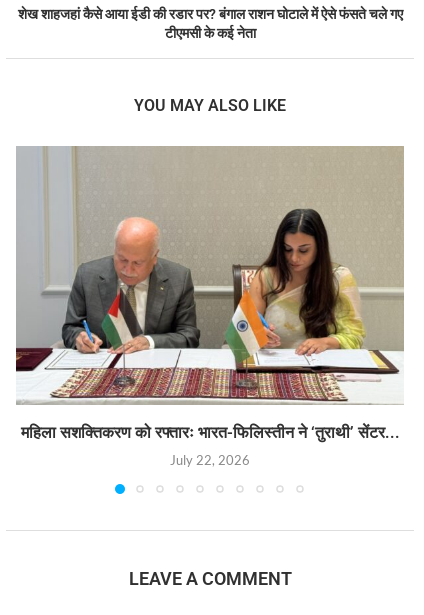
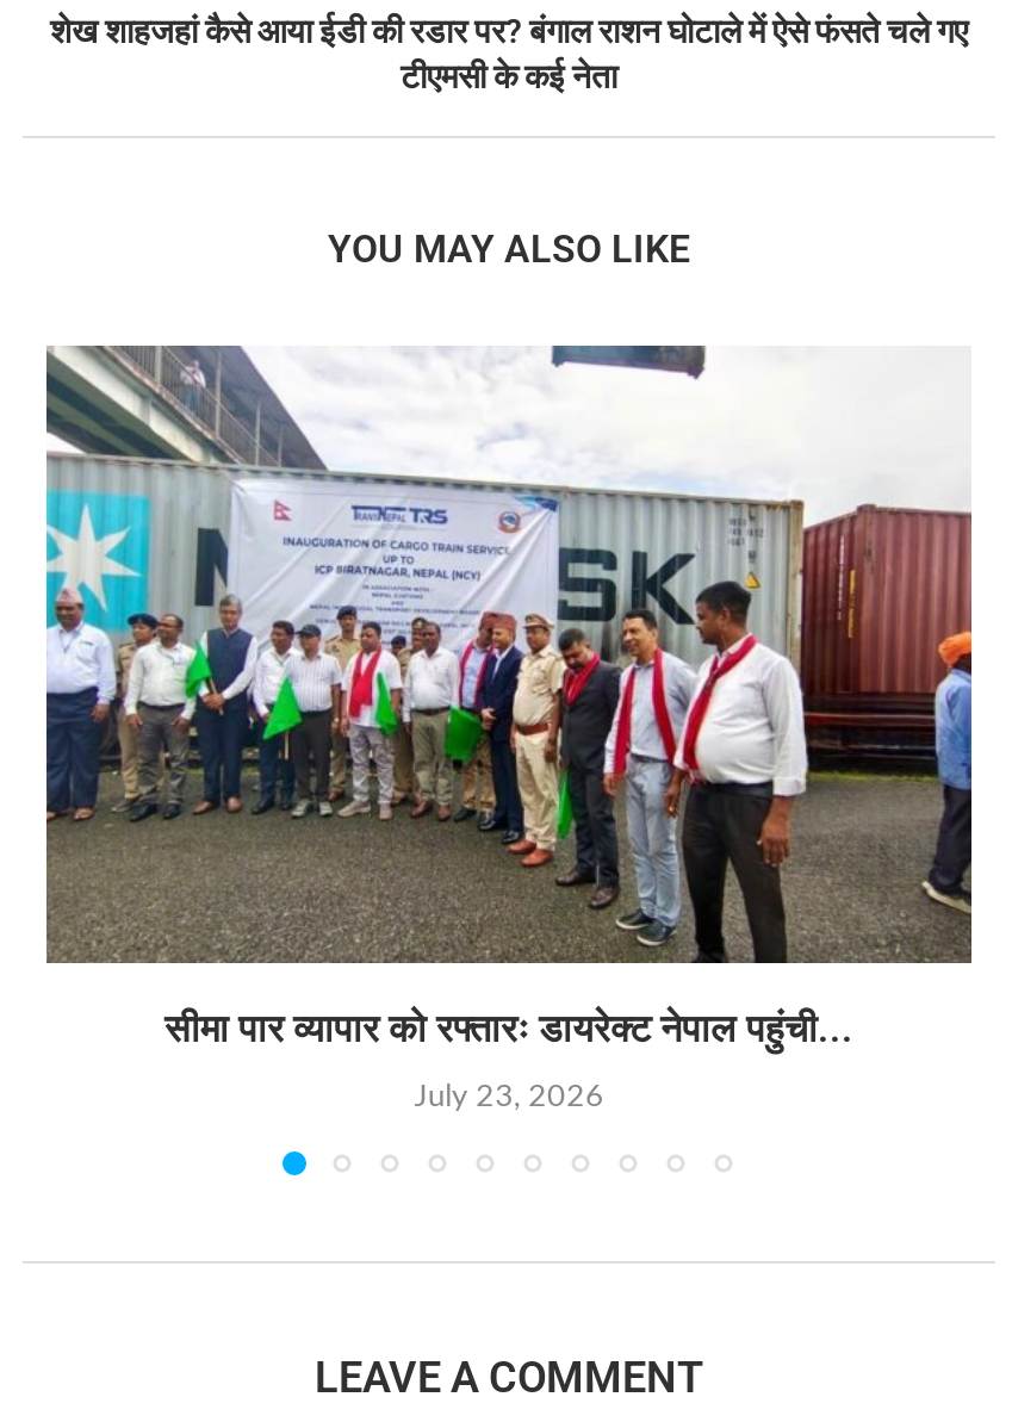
[15,146,404,442] [image] | महिला सशक्तिकरण को रफ्तारः भारत-फिलिस्तीन ने ‘तुराथी’ सेंटर... -> [44,343,974,1050] [image] | सीमा पार व्यापार को रफ्तारः डायरेक्ट नेपाल पहुंची...
[170,452,250,468] July 22, 2026 -> [414,1074,604,1112] July 23, 2026

